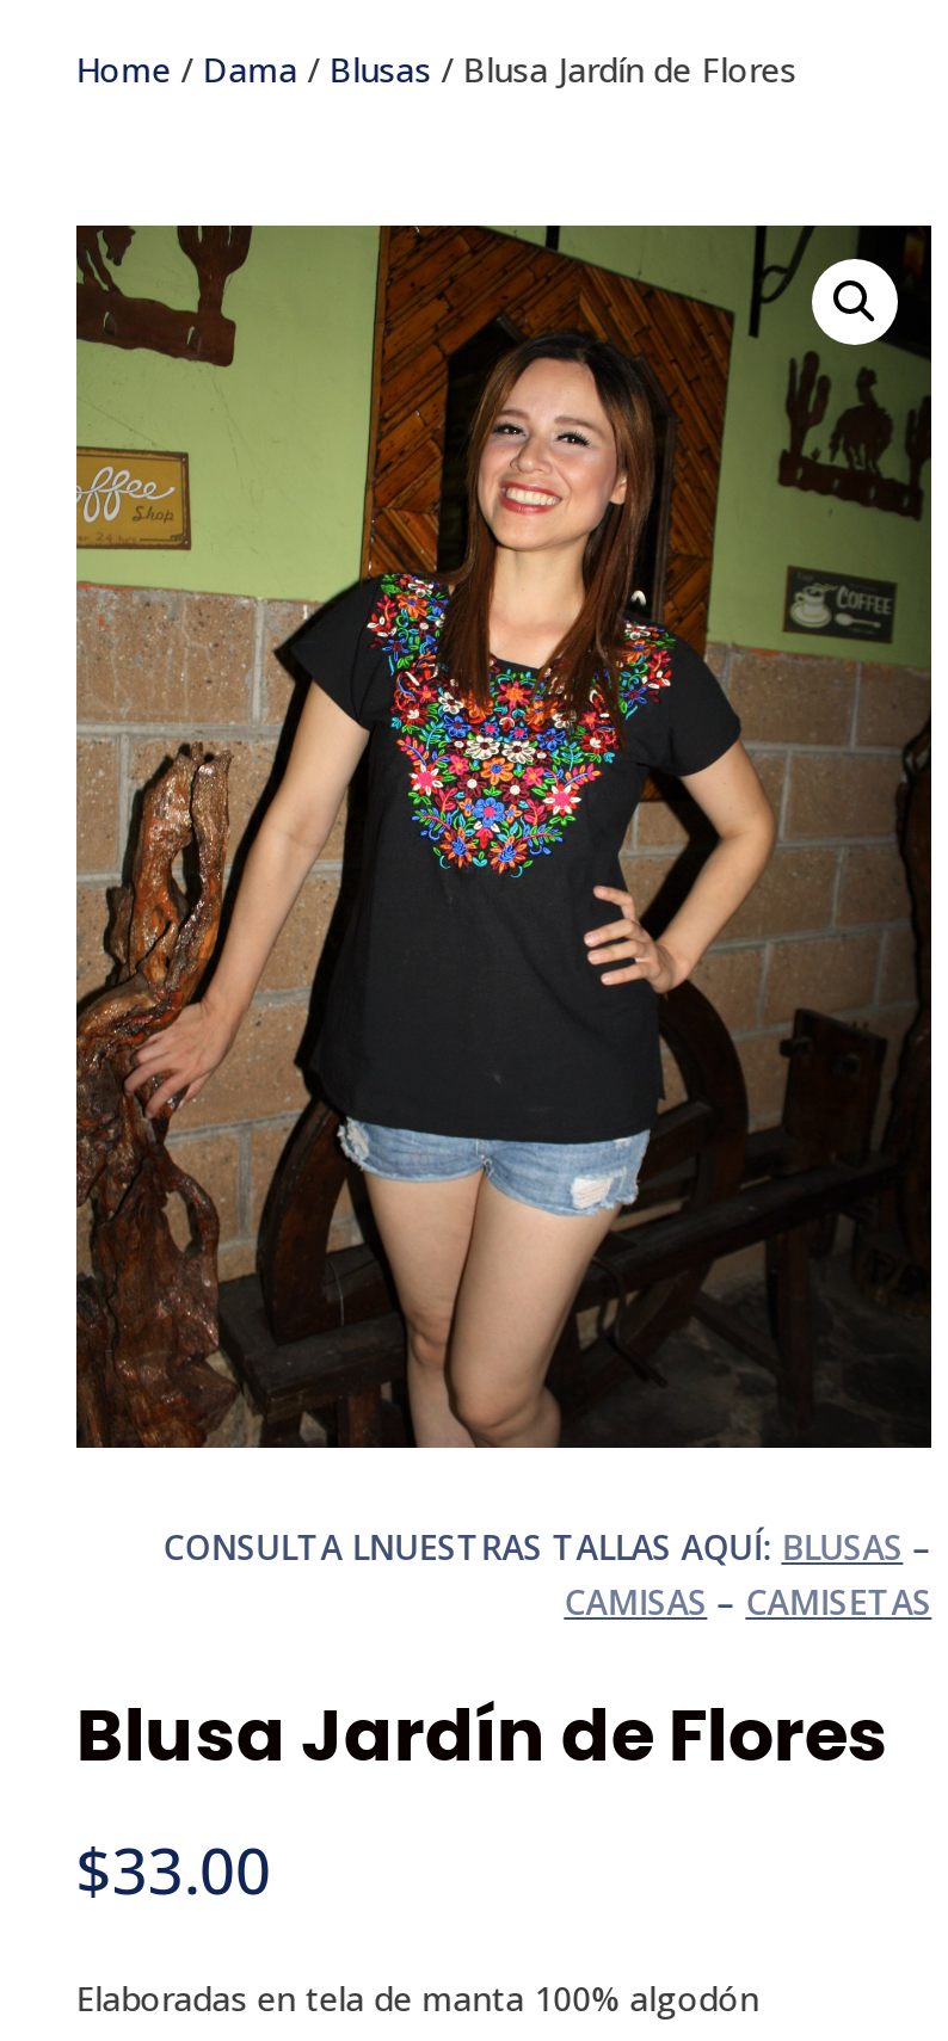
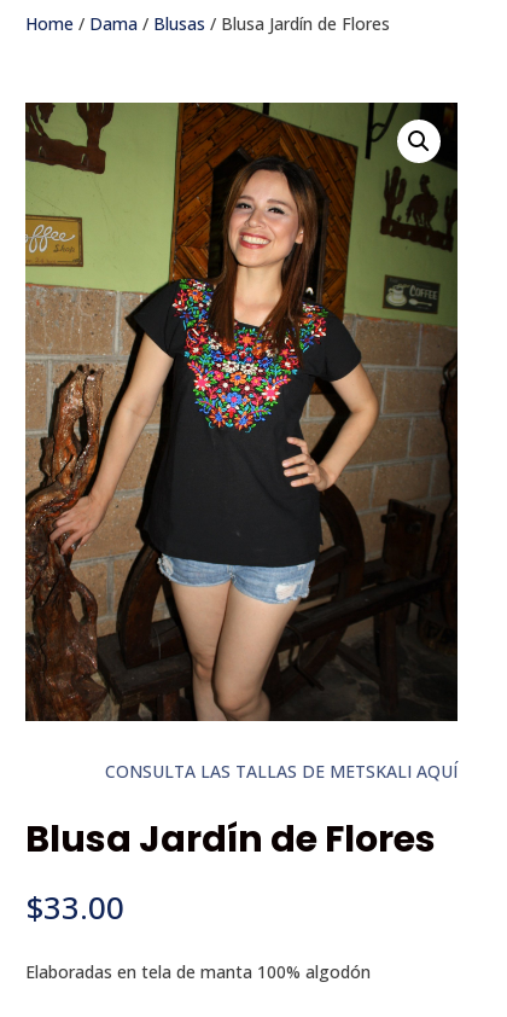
[163,1525,932,1625] CONSULTA LNUESTRAS TALLAS AQUÍ: BLUSAS – | CAMISAS – CAMISETAS -> [105,760,458,783] CONSULTA LAS TALLAS DE METSKALI AQUÍ

